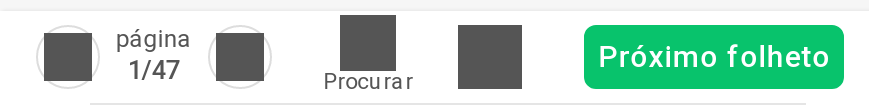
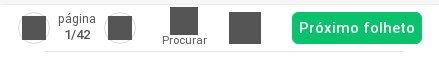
[128,54,180,84] 1/47 -> [64,26,90,41] 1/42

